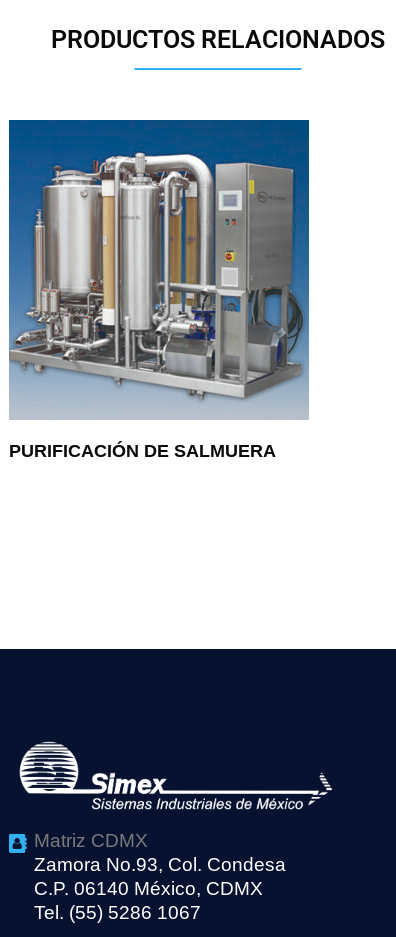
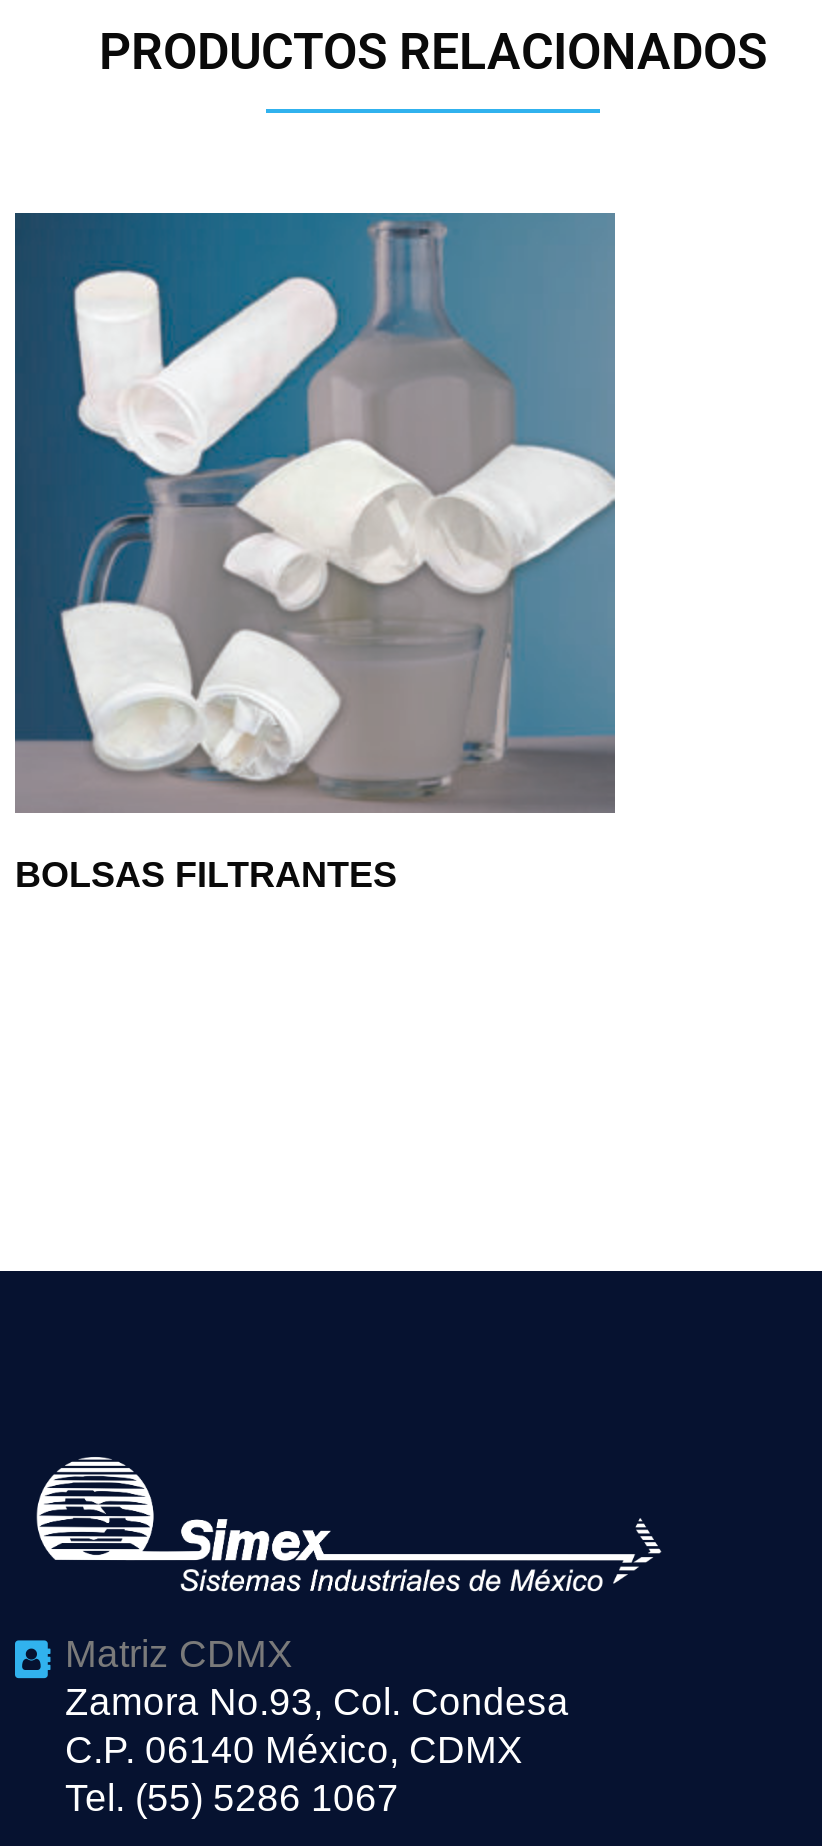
[9,121,310,461] [image] | PURIFICACIÓN DE SALMUERA -> [15,213,617,895] [image] | BOLSAS FILTRANTES

